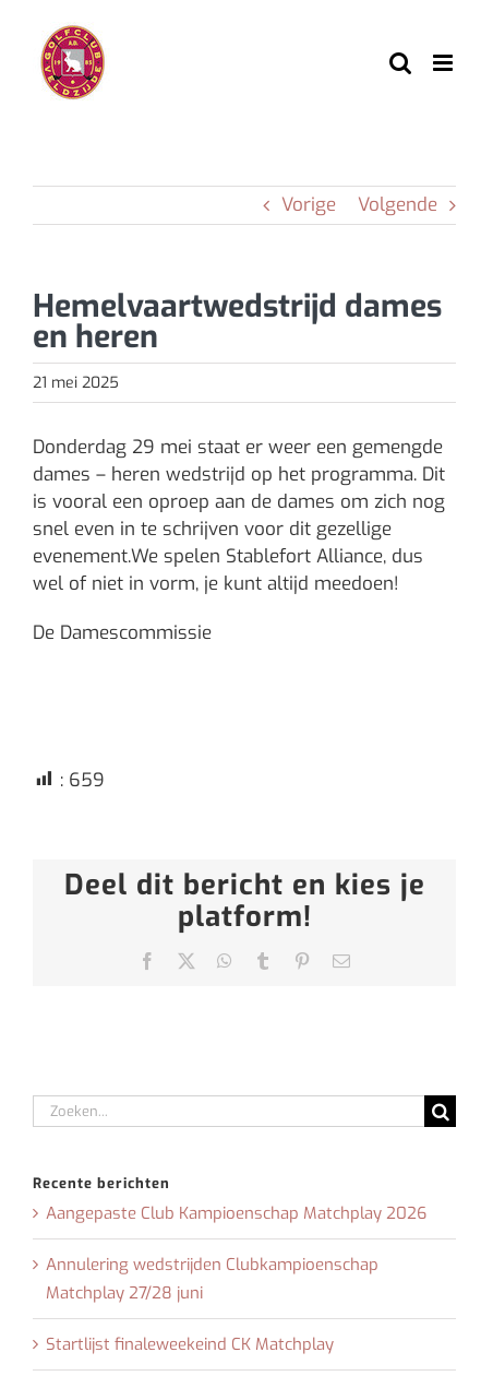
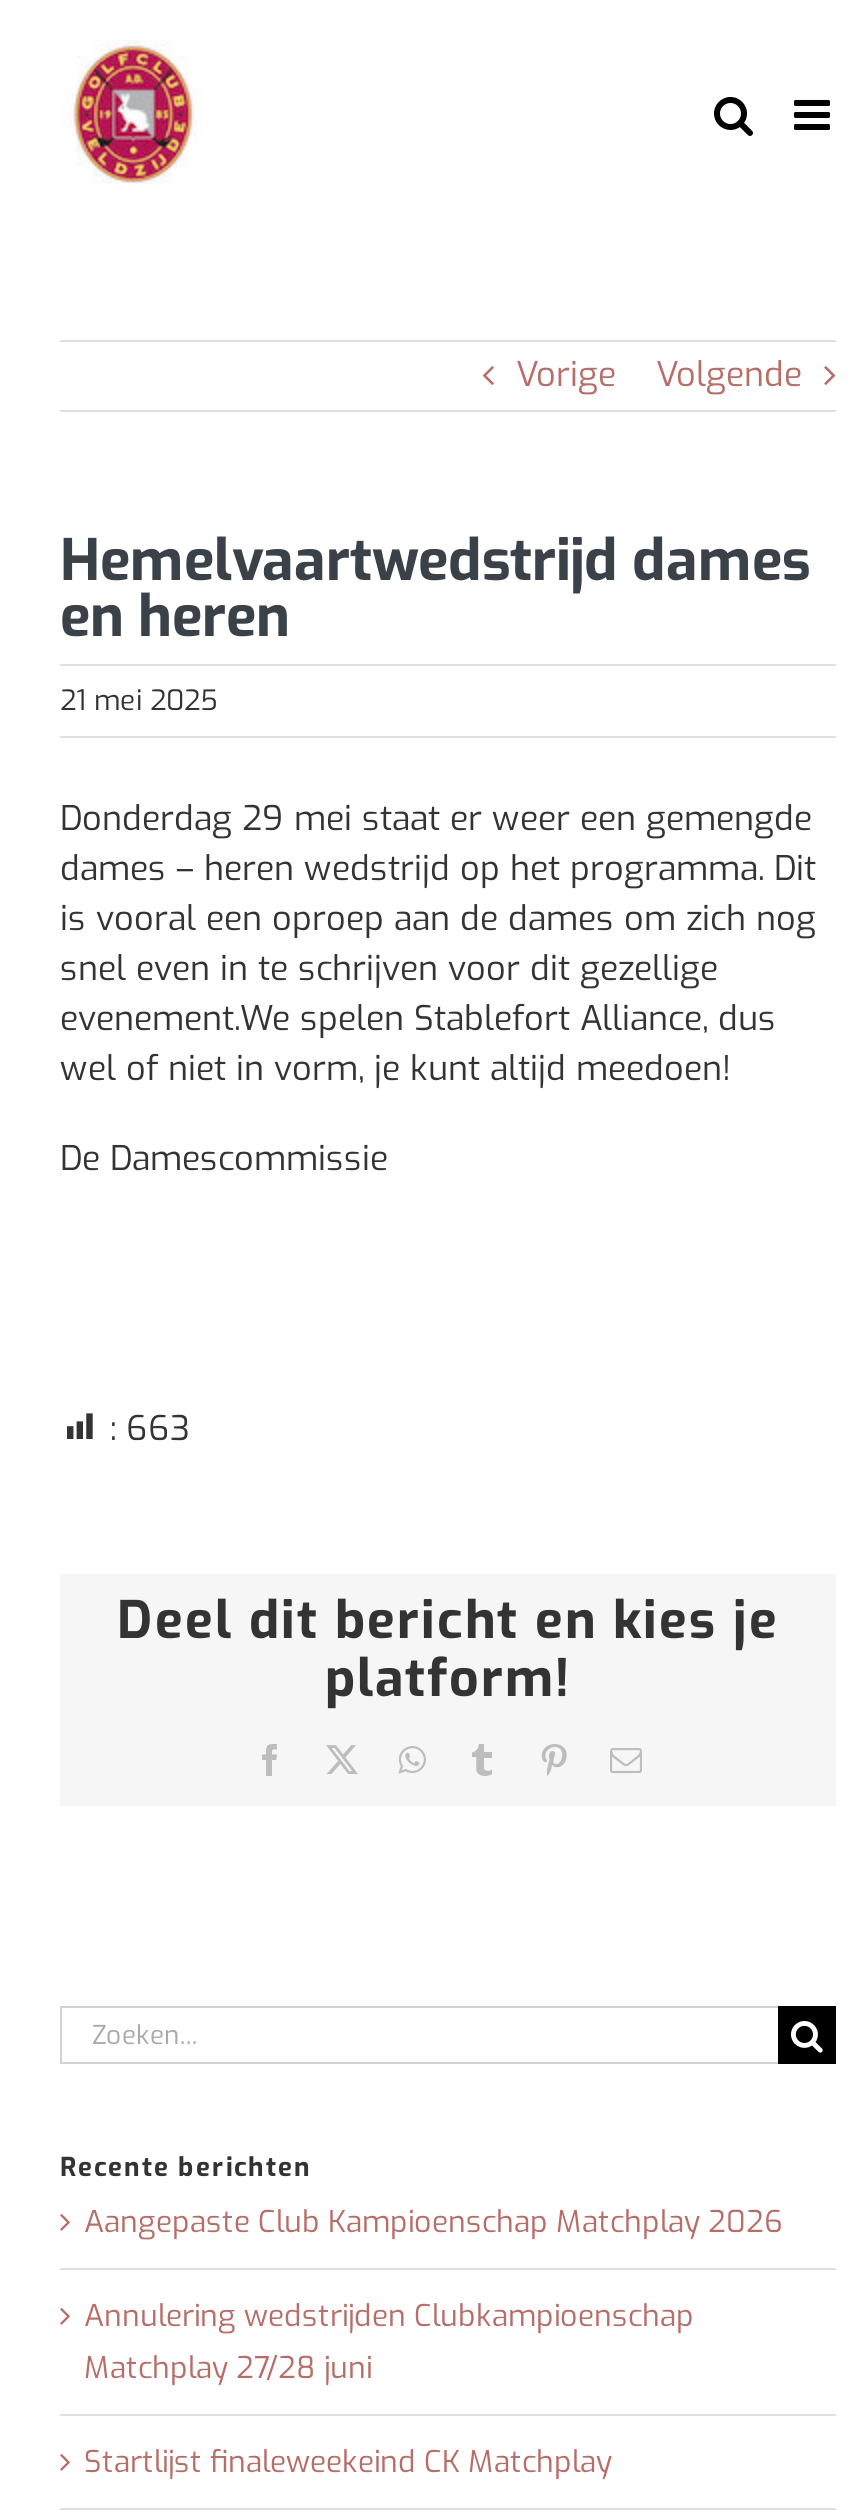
[60,768,105,793] : 659 -> [110,1406,190,1452] : 663

